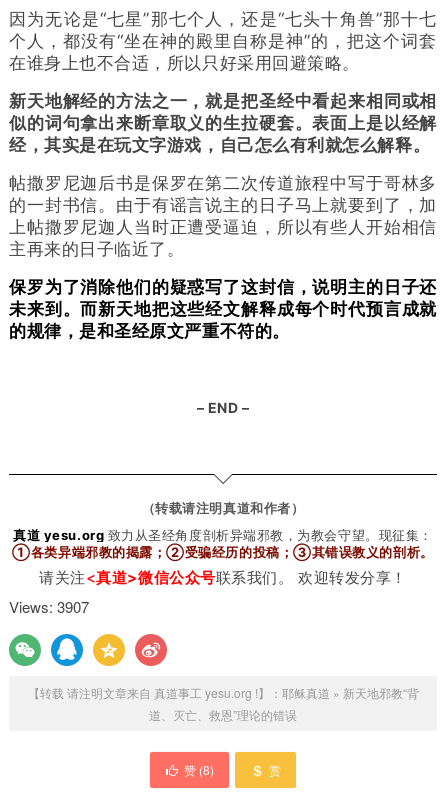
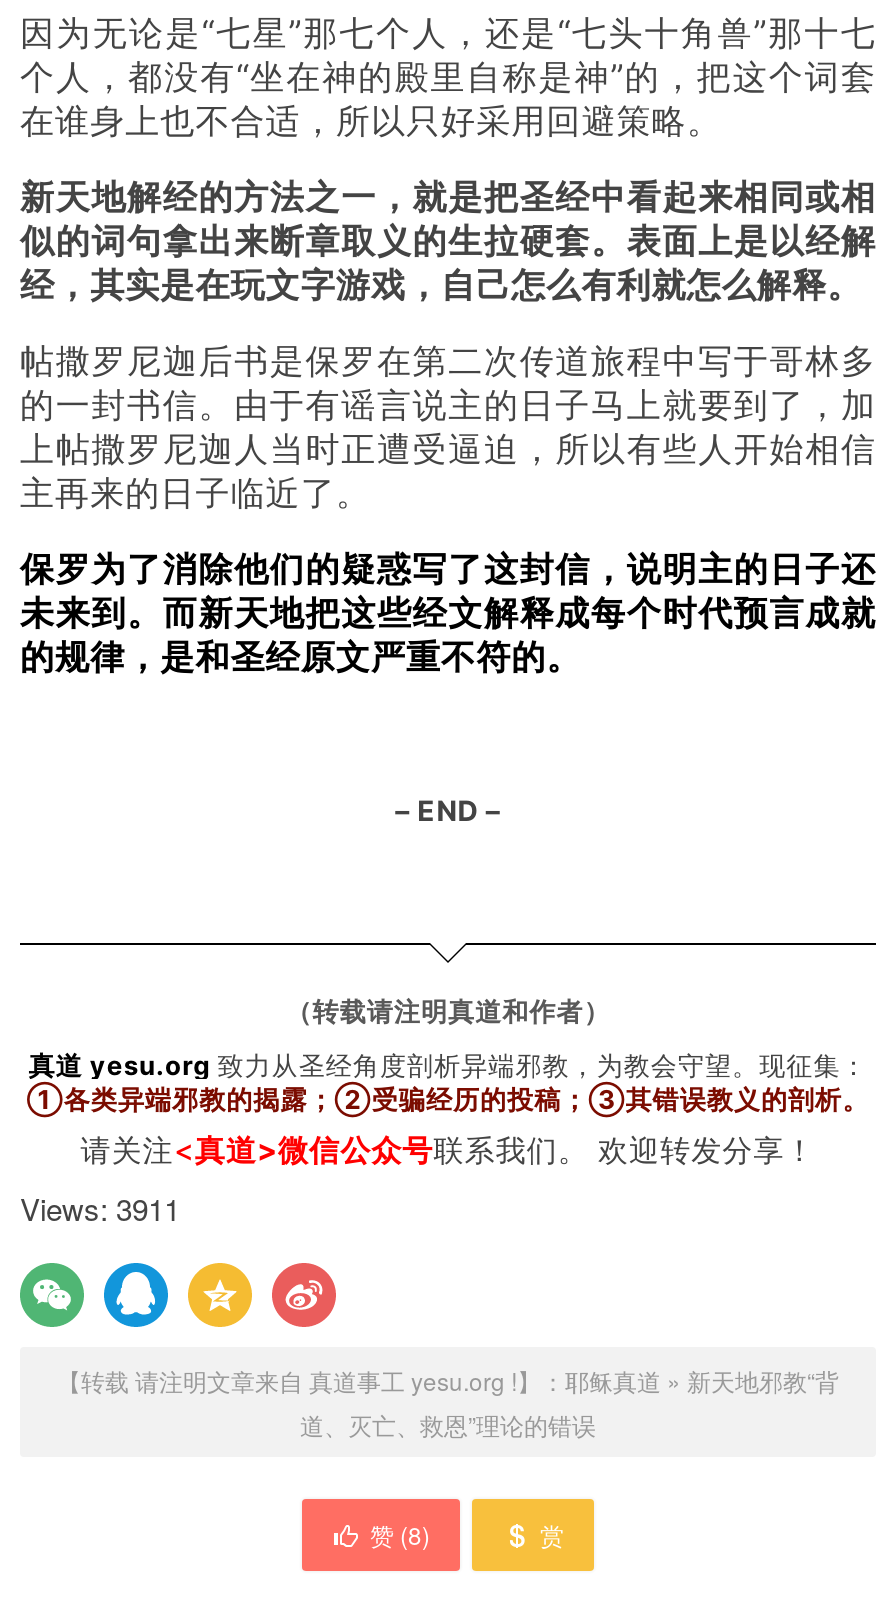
[9,596,89,617] Views: 3907 -> [20,1187,180,1229] Views: 3911

